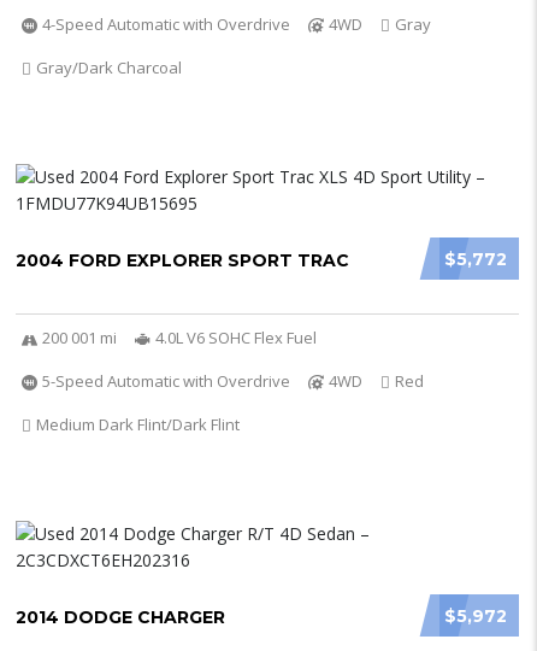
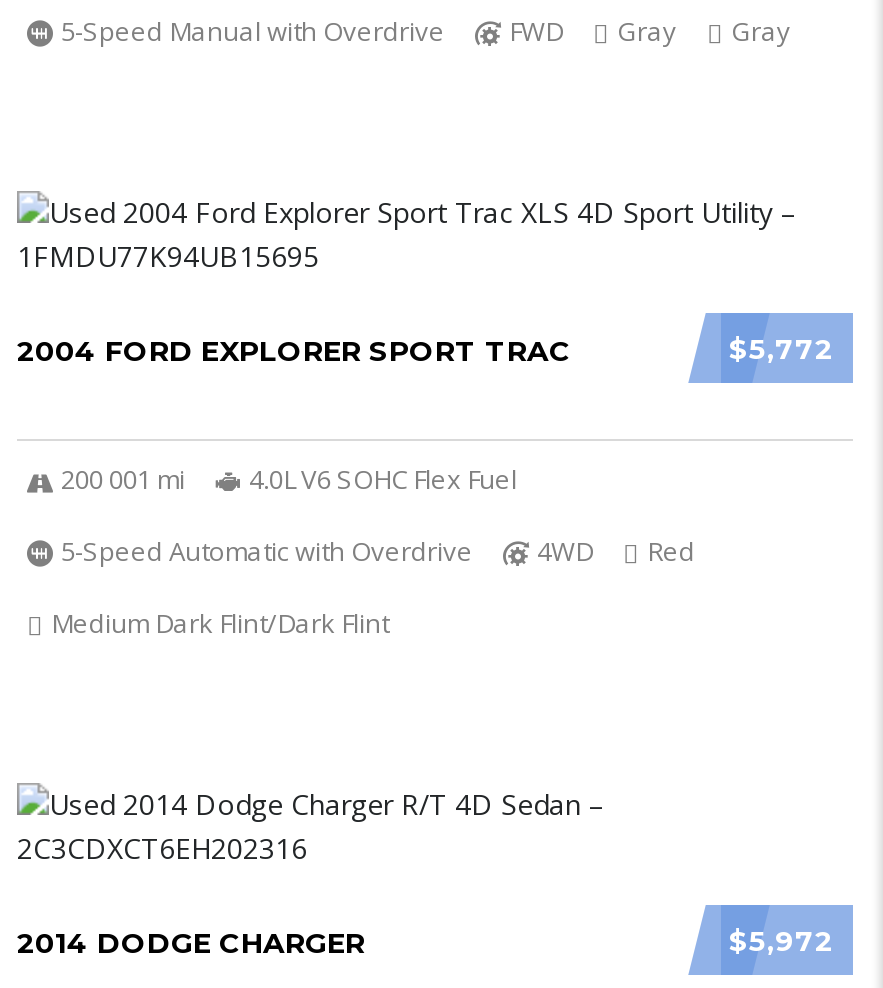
[42,13,362,35] 4-Speed Automatic with Overdrive | 4WD -> [61,13,563,49] 5-Speed Manual with Overdrive | FWD
[36,57,182,78] Gray/Dark Charcoal -> [731,13,791,49] Gray

